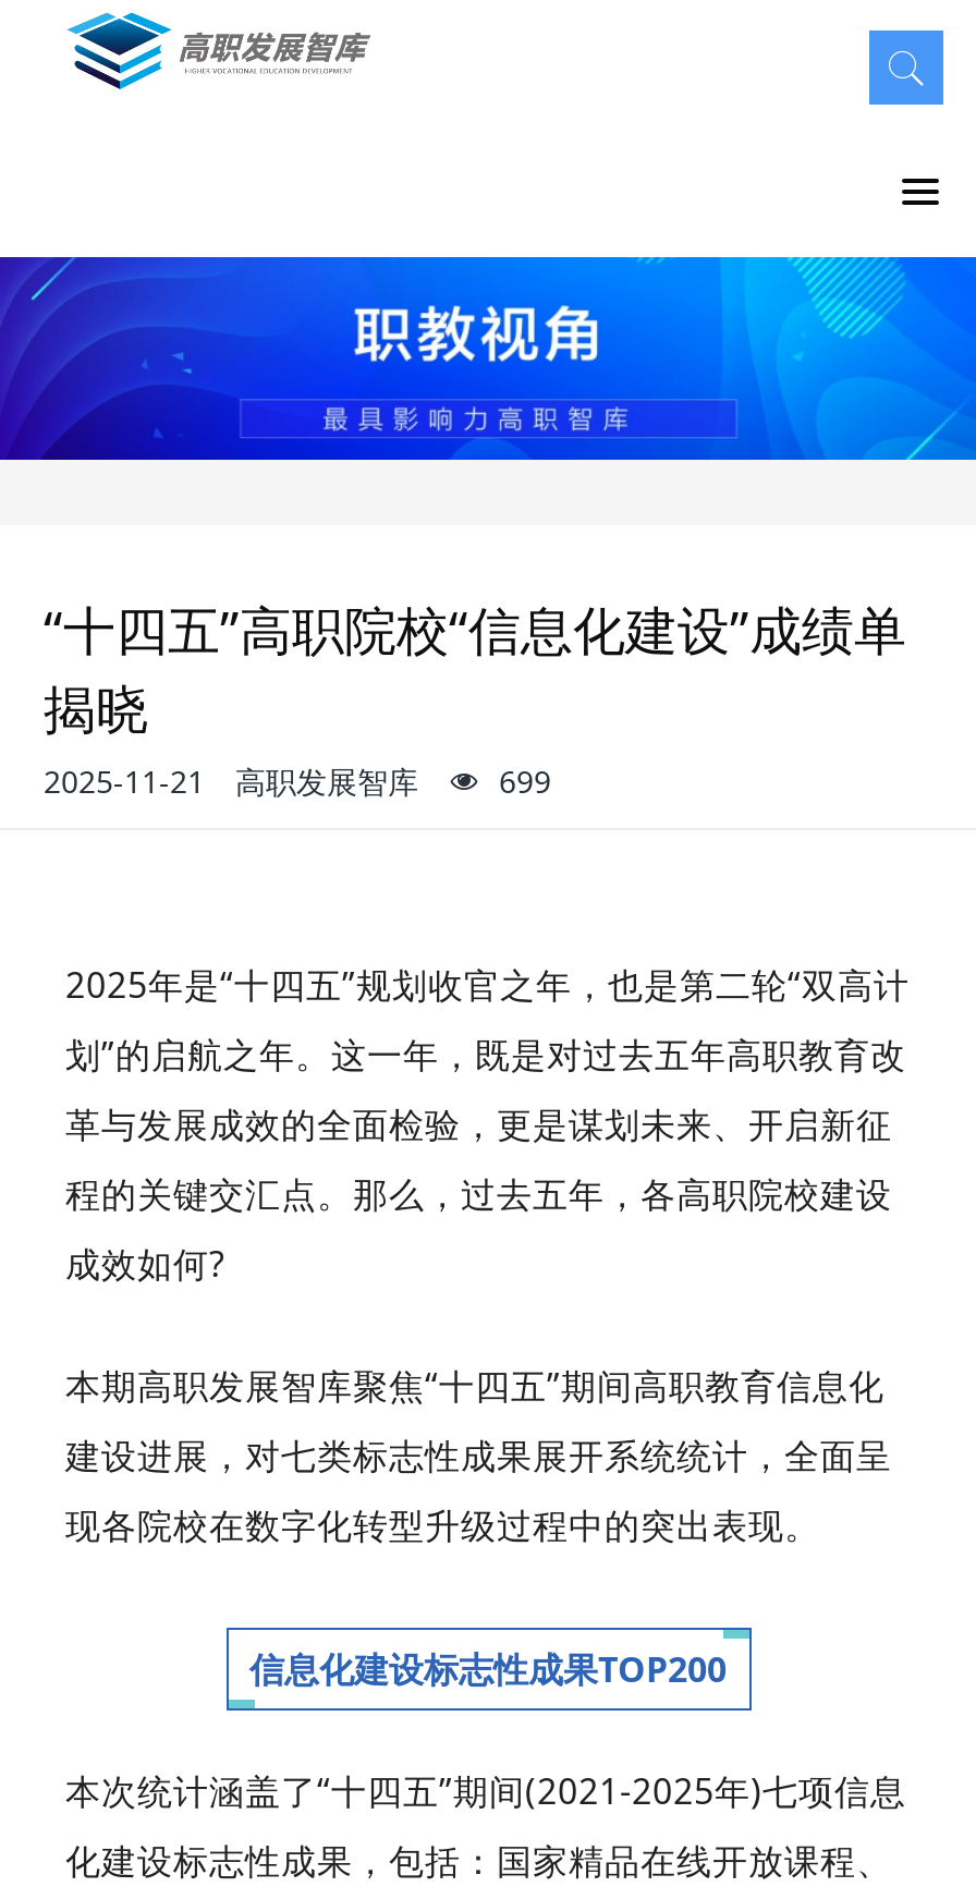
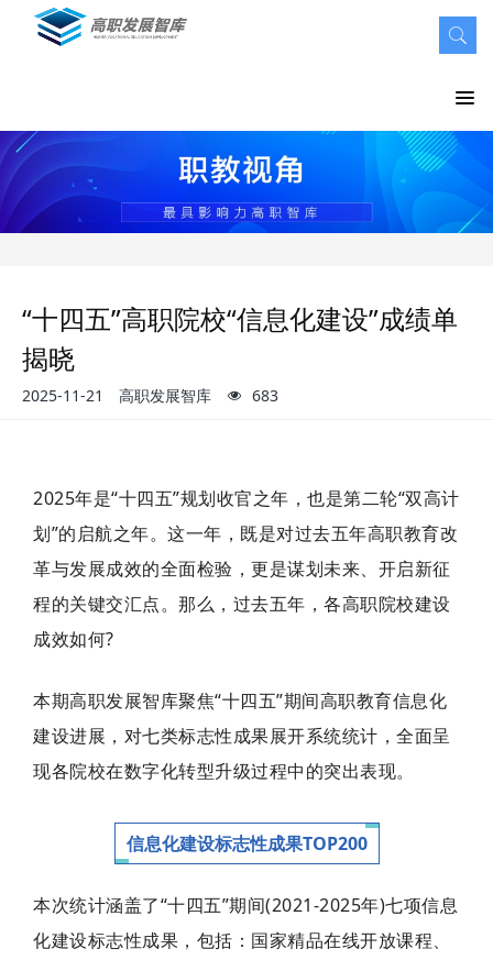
[44,760,551,802] 2025-11-21 高职发展智库 699 -> [22,385,278,406] 2025-11-21 高职发展智库 683

